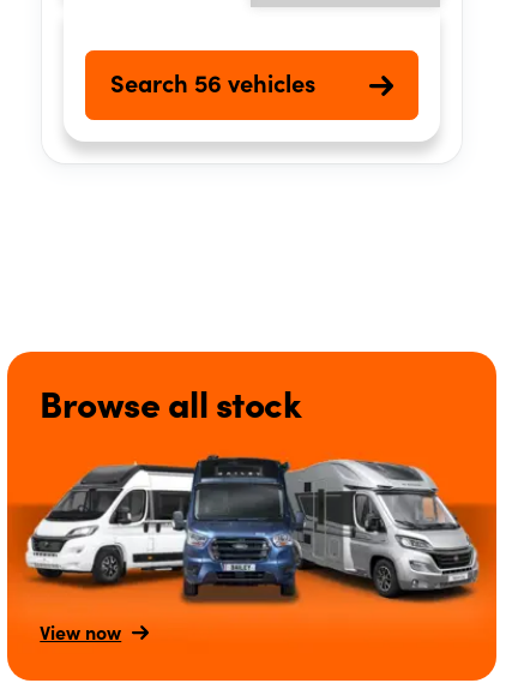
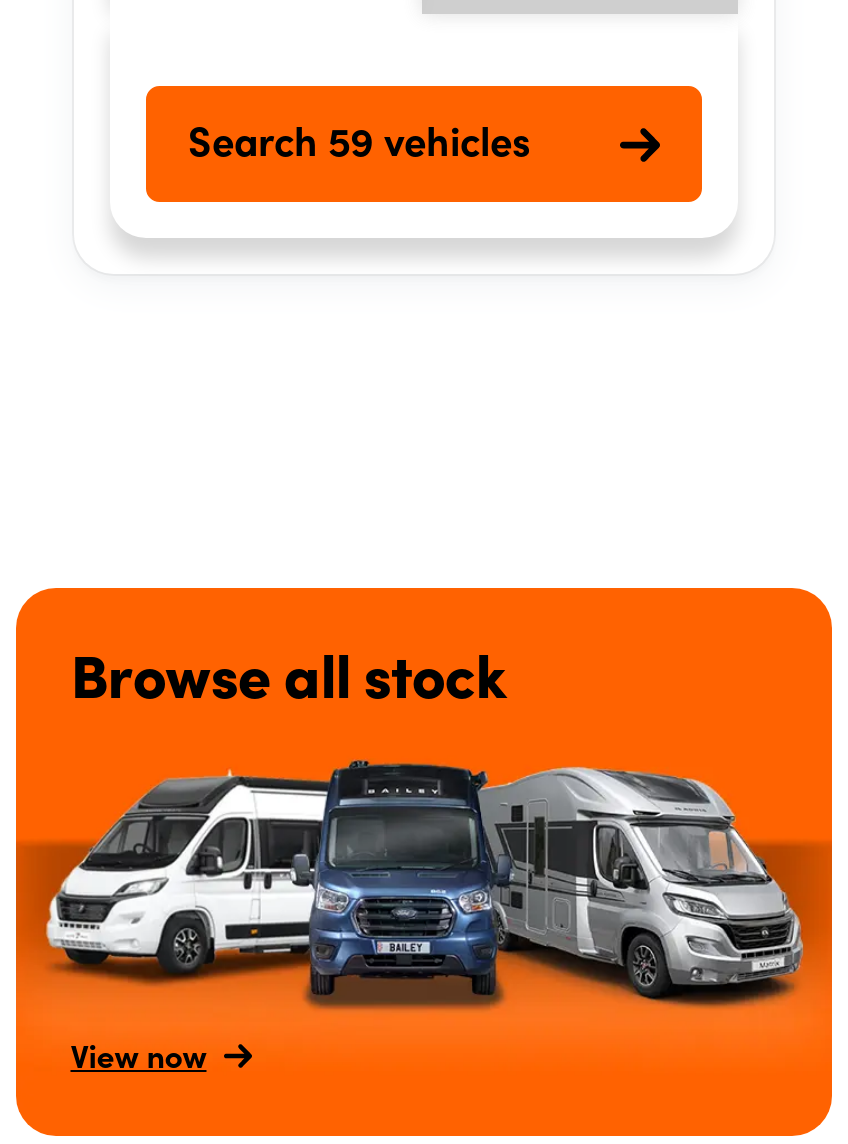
[110,65,315,98] Search 56 vehicles -> [188,111,530,165] Search 59 vehicles

